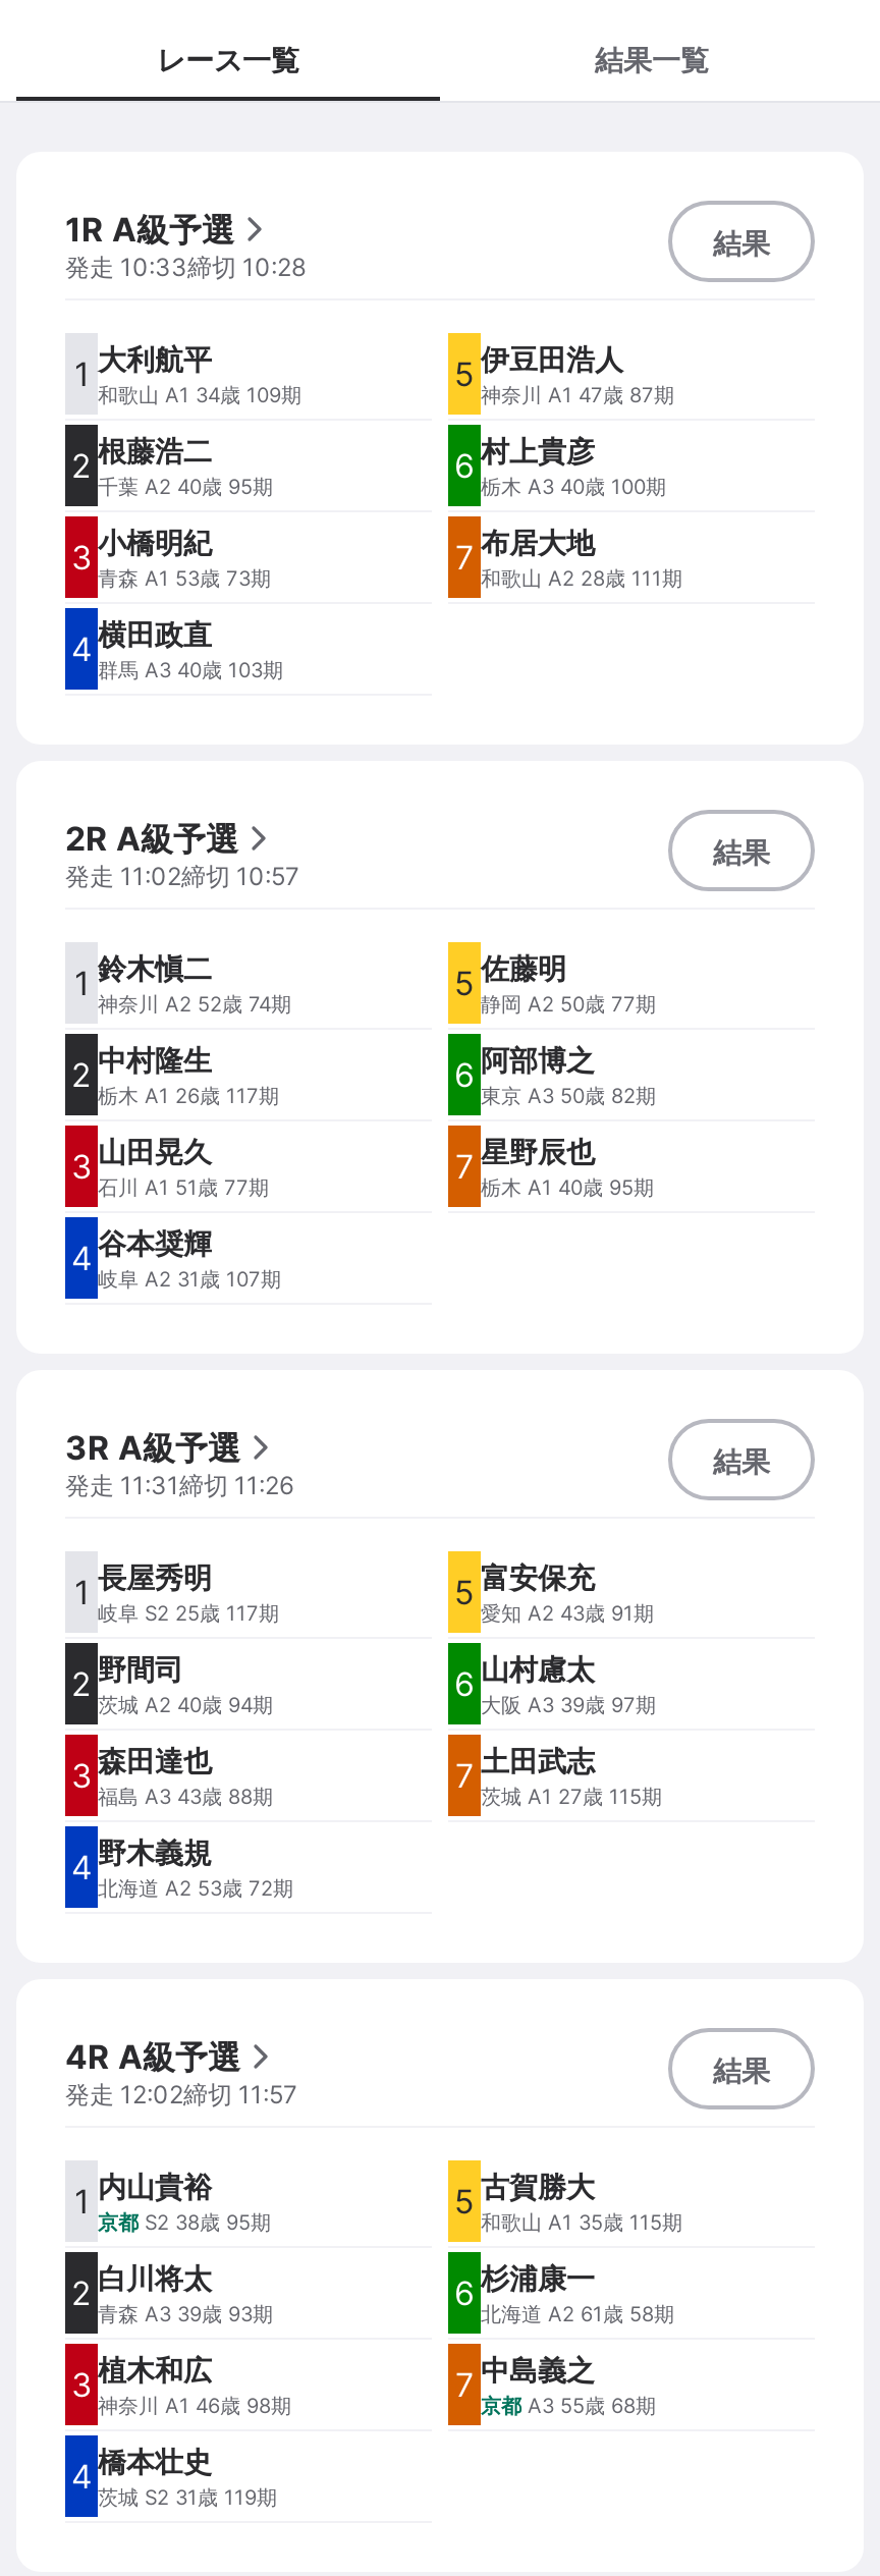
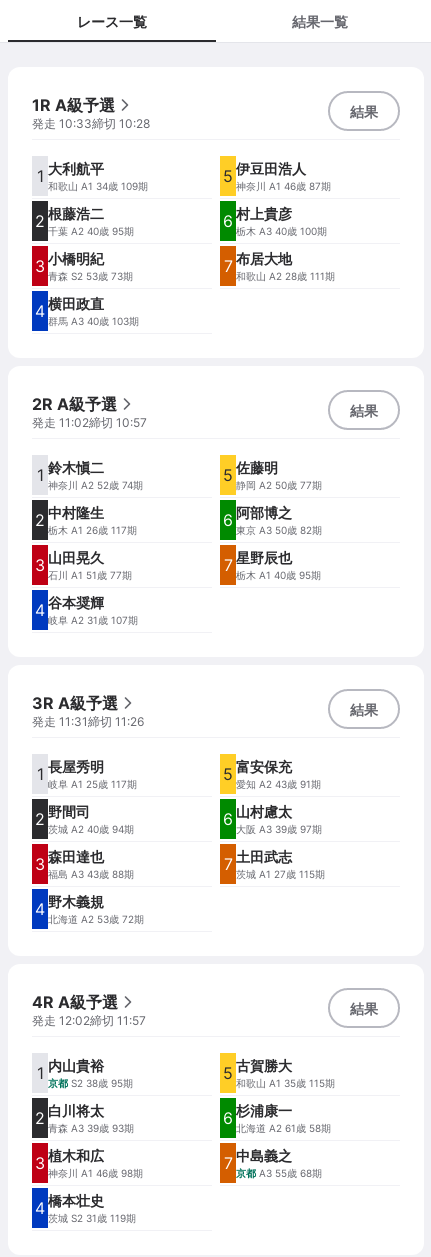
[481,382,674,406] 神奈川A1 47歳 87期 -> [236,180,331,192] 神奈川A1 46歳 87期
[98,565,271,590] 青森A1 53歳 73期 -> [48,270,133,282] 青森S2 53歳 73期
[98,1600,279,1625] 岐阜S2 25歳 117期 -> [48,778,137,790] 岐阜A1 25歳 117期

